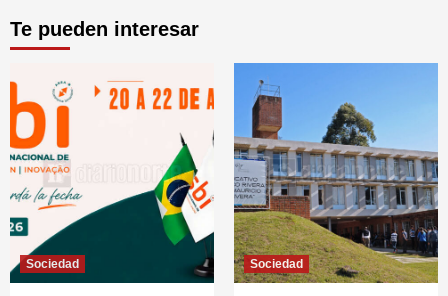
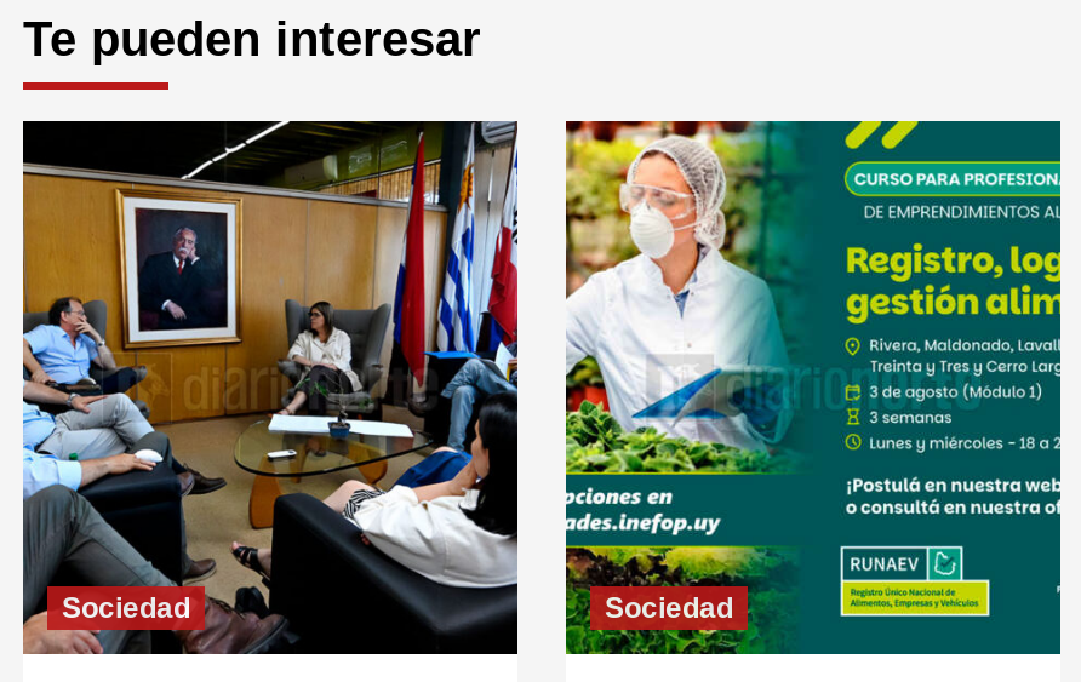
[9,63,215,284] [image] -> [21,119,520,657] [image]
[233,62,439,284] [image] -> [564,119,1063,657] [image]

